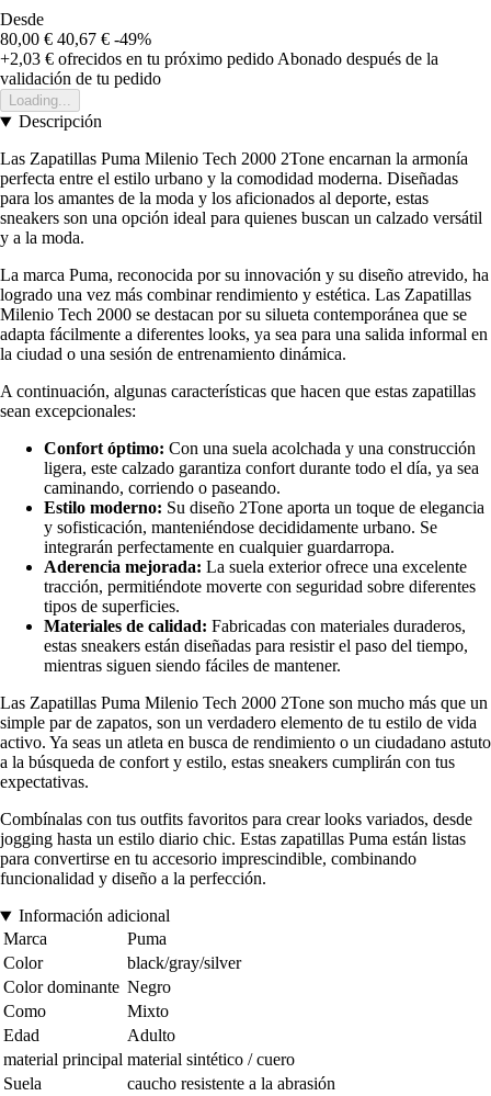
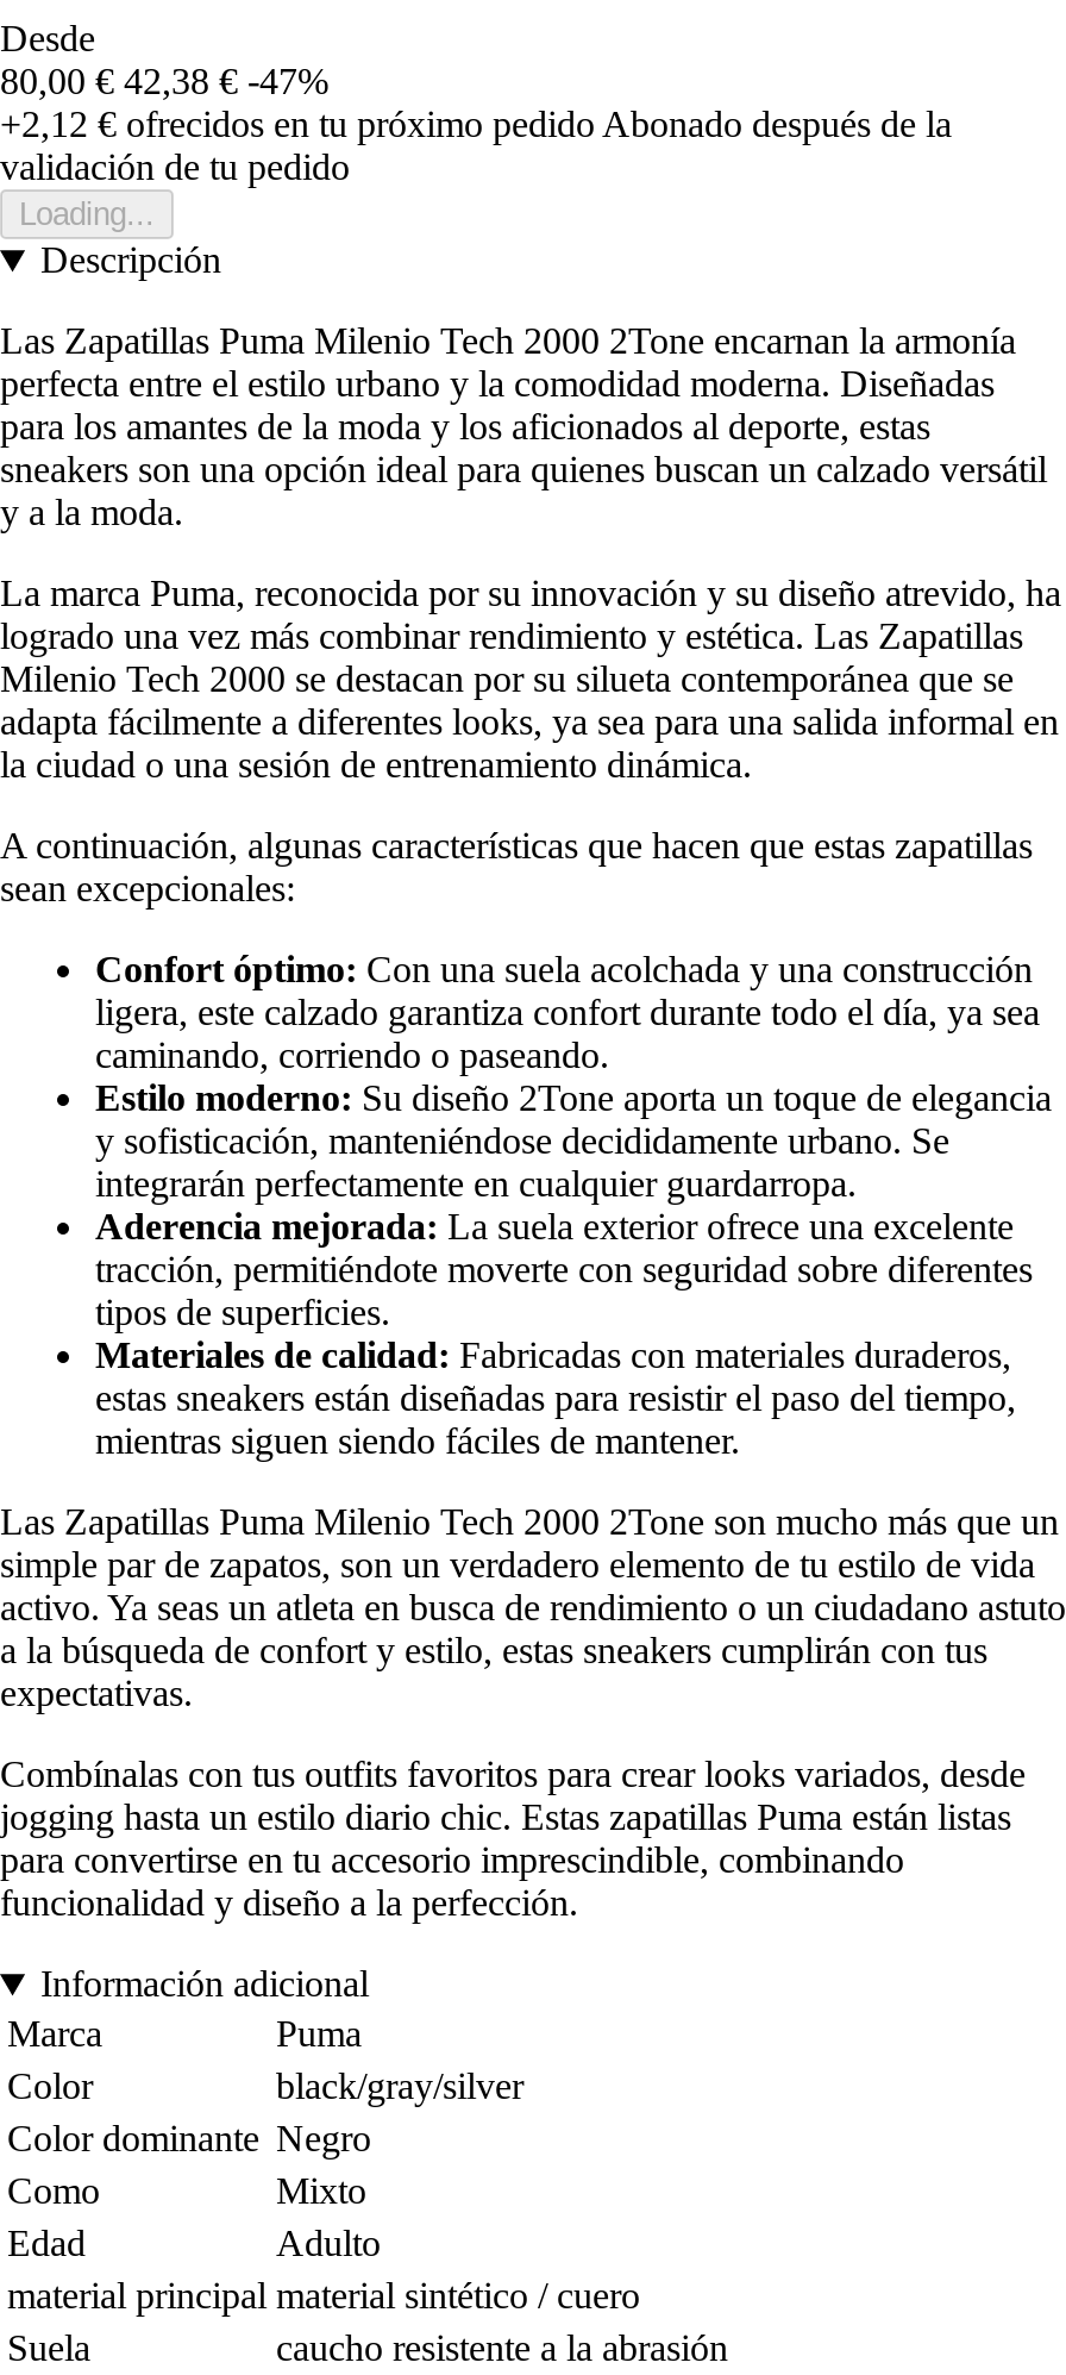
[0,30,151,49] 80,00 € 40,67 € -49% -> [0,62,328,102] 80,00 € 42,38 € -47%
[0,50,438,69] +2,03 €ofrecidos en tu próximo pedido Abonado después de la -> [0,105,952,145] +2,12 €ofrecidos en tu próximo pedido Abonado después de la

